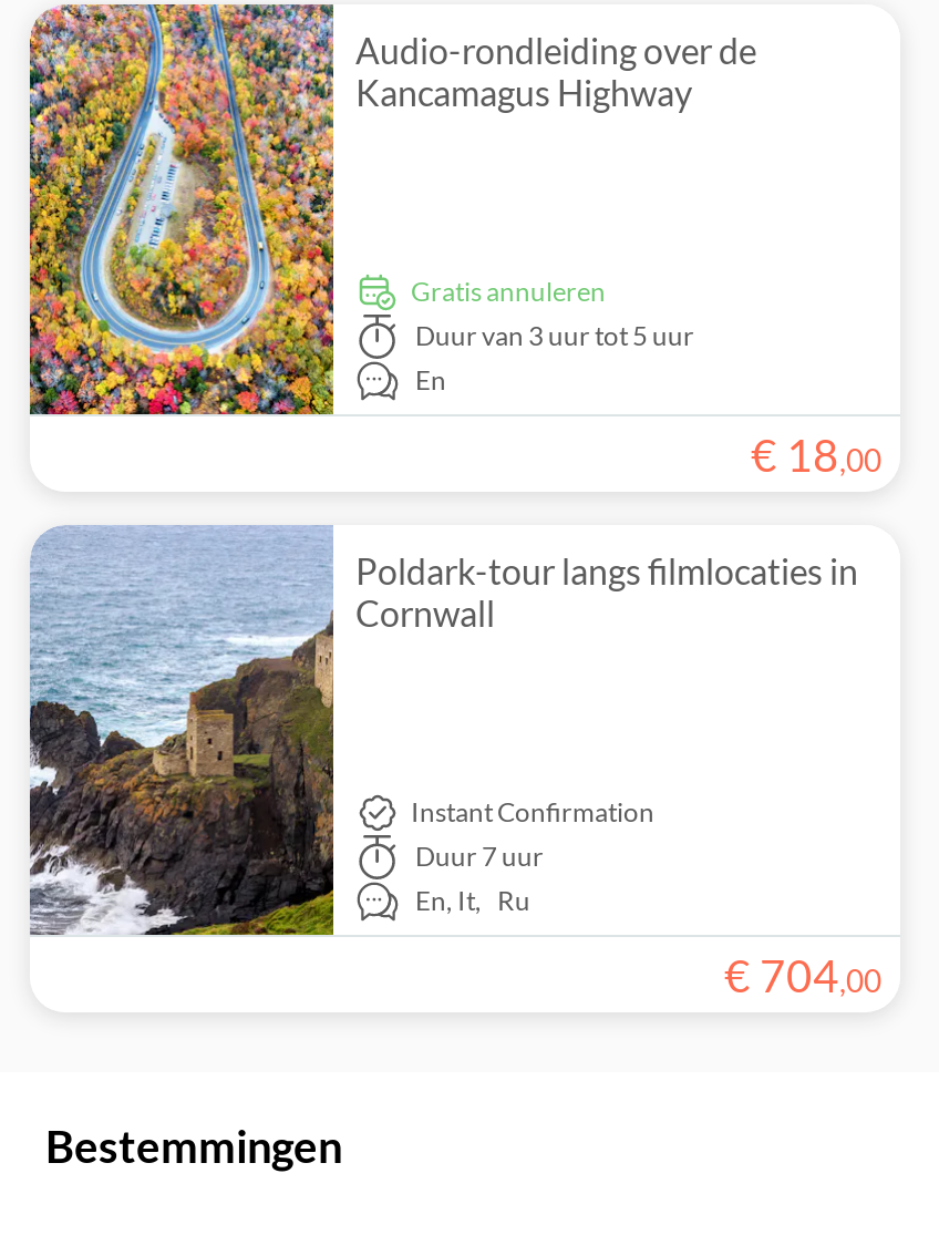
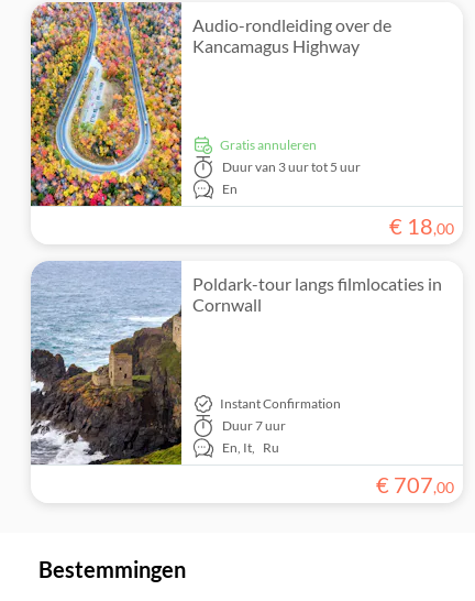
[724,947,881,1000] € 704,00 -> [375,471,454,497] € 707,00

